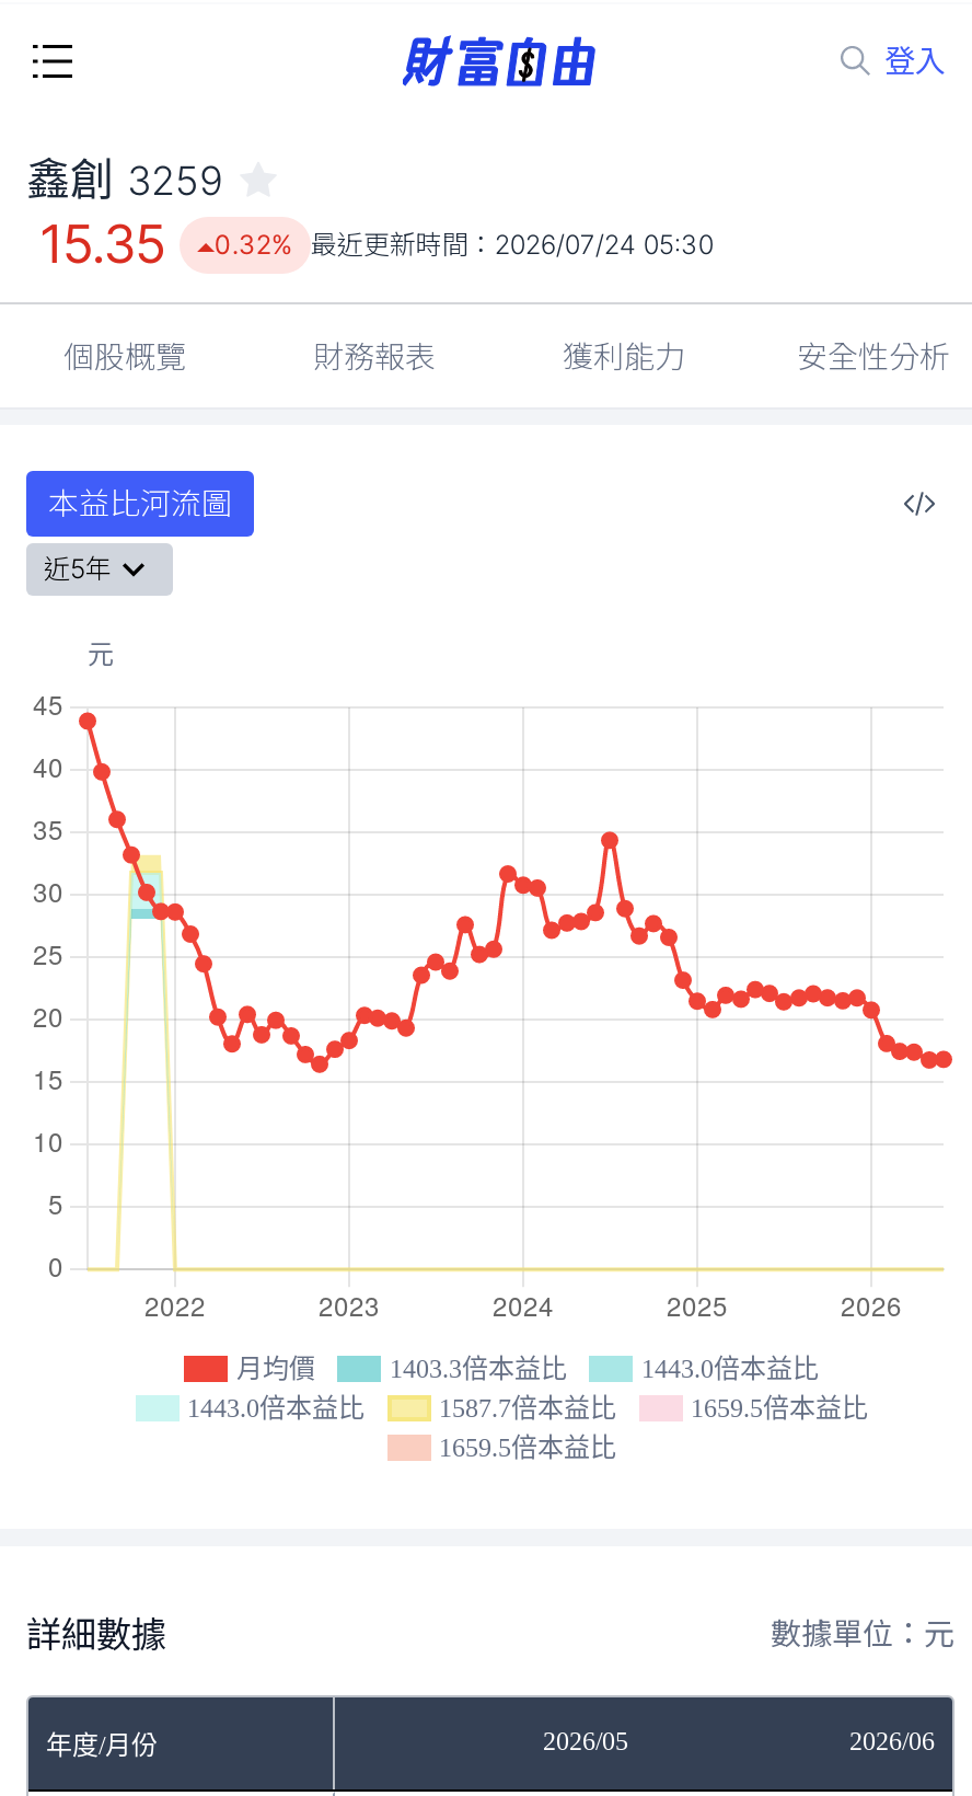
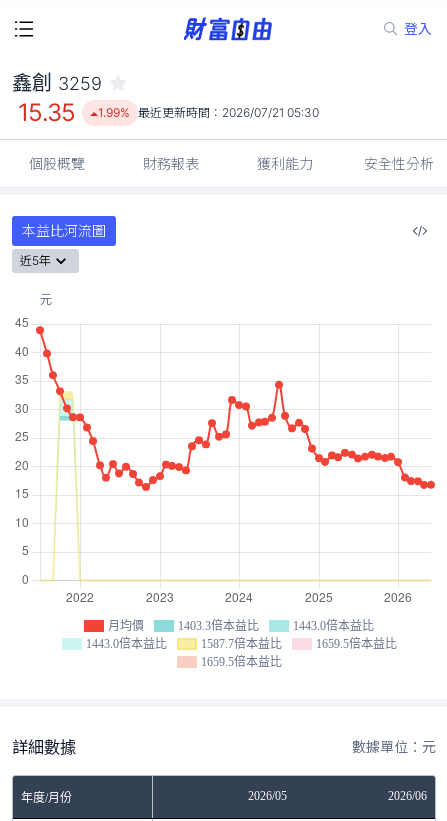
[214,228,713,261] 0.32% 最近更新時間：2026/07/24 05:30 -> [98,105,319,120] 1.99% 最近更新時間：2026/07/21 05:30

